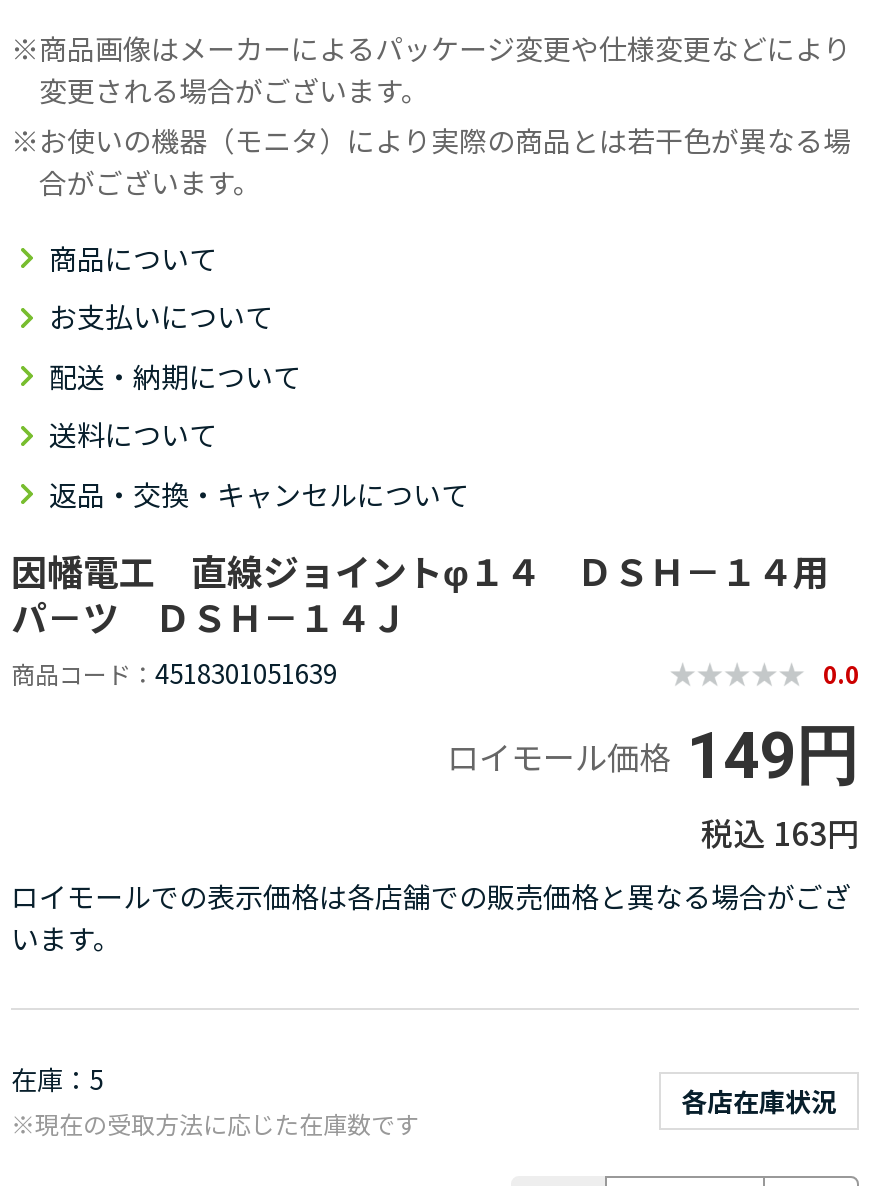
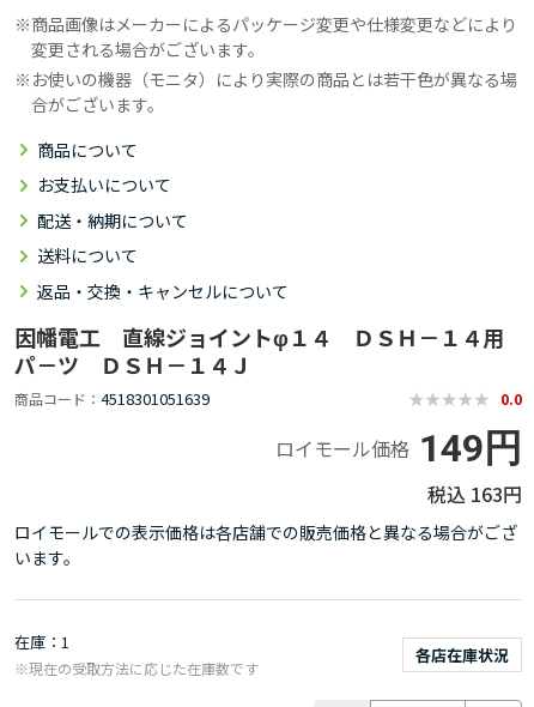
[11,1059,103,1097] 在庫 5 -> [14,630,69,652] 在庫 1

